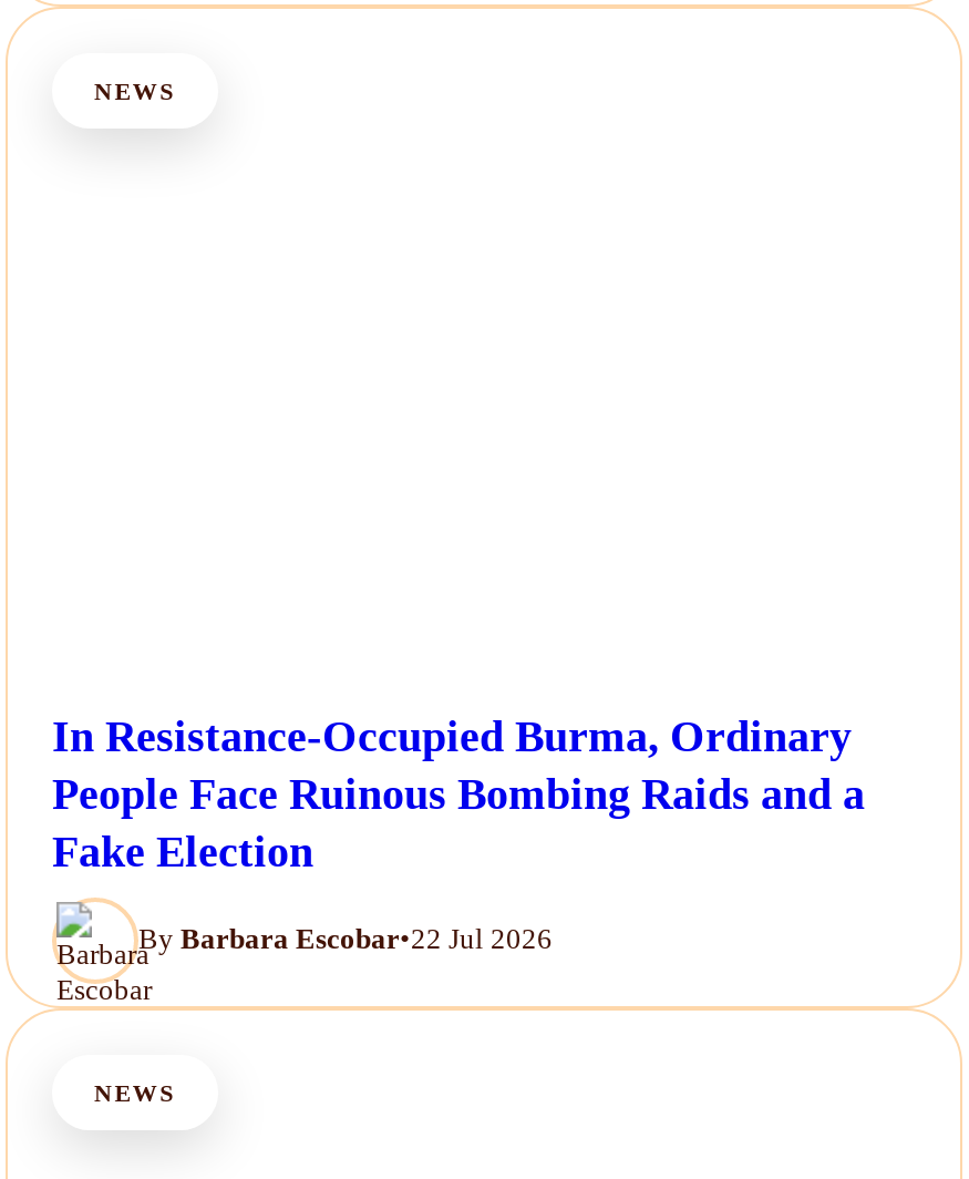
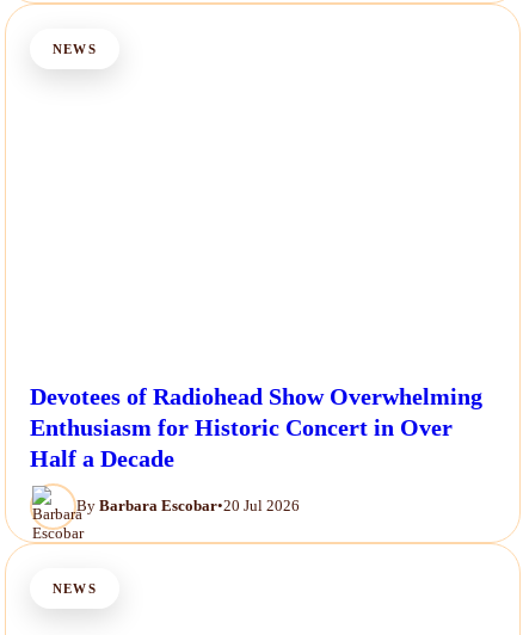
[52,711,865,875] In Resistance-Occupied Burma, Ordinary | People Face Ruinous Bombing Raids and a | Fake Election -> [30,383,482,471] Devotees of Radiohead Show Overwhelming | Enthusiasm for Historic Concert in Over | Half a Decade
[138,923,553,956] By Barbara Escobar•22 Jul 2026 -> [76,497,300,515] By Barbara Escobar•20 Jul 2026

